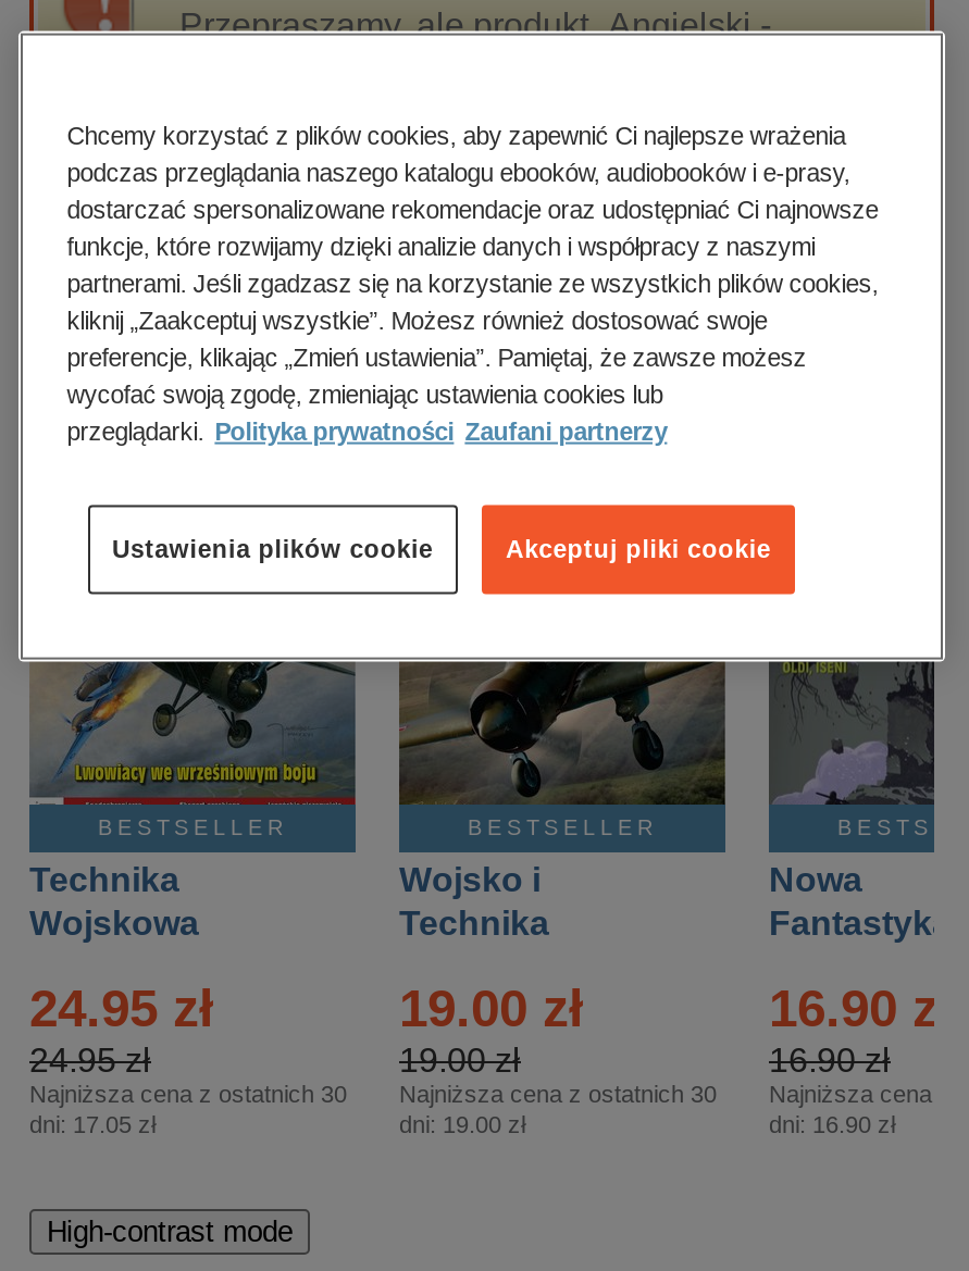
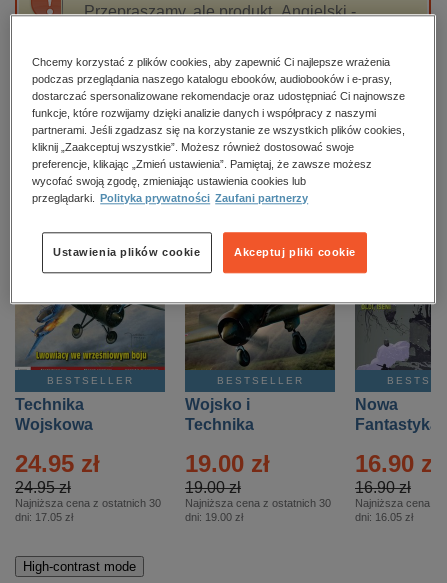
[769,1111,895,1137] dni: 16.90 zł -> [355,511,413,523] dni: 16.05 zł

